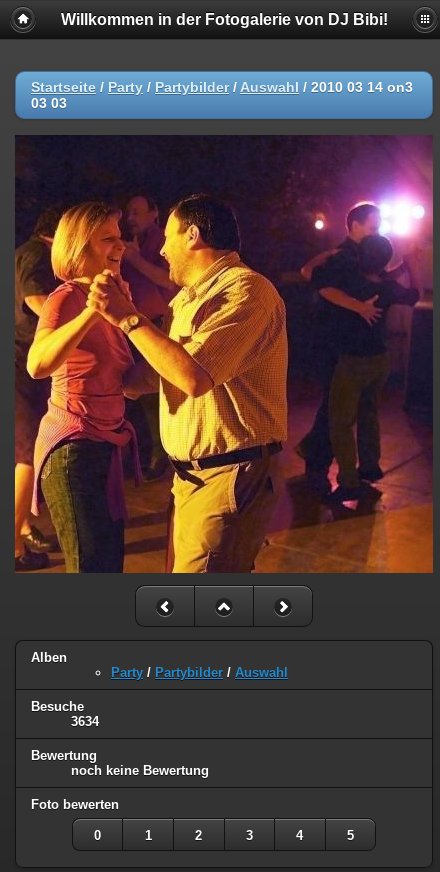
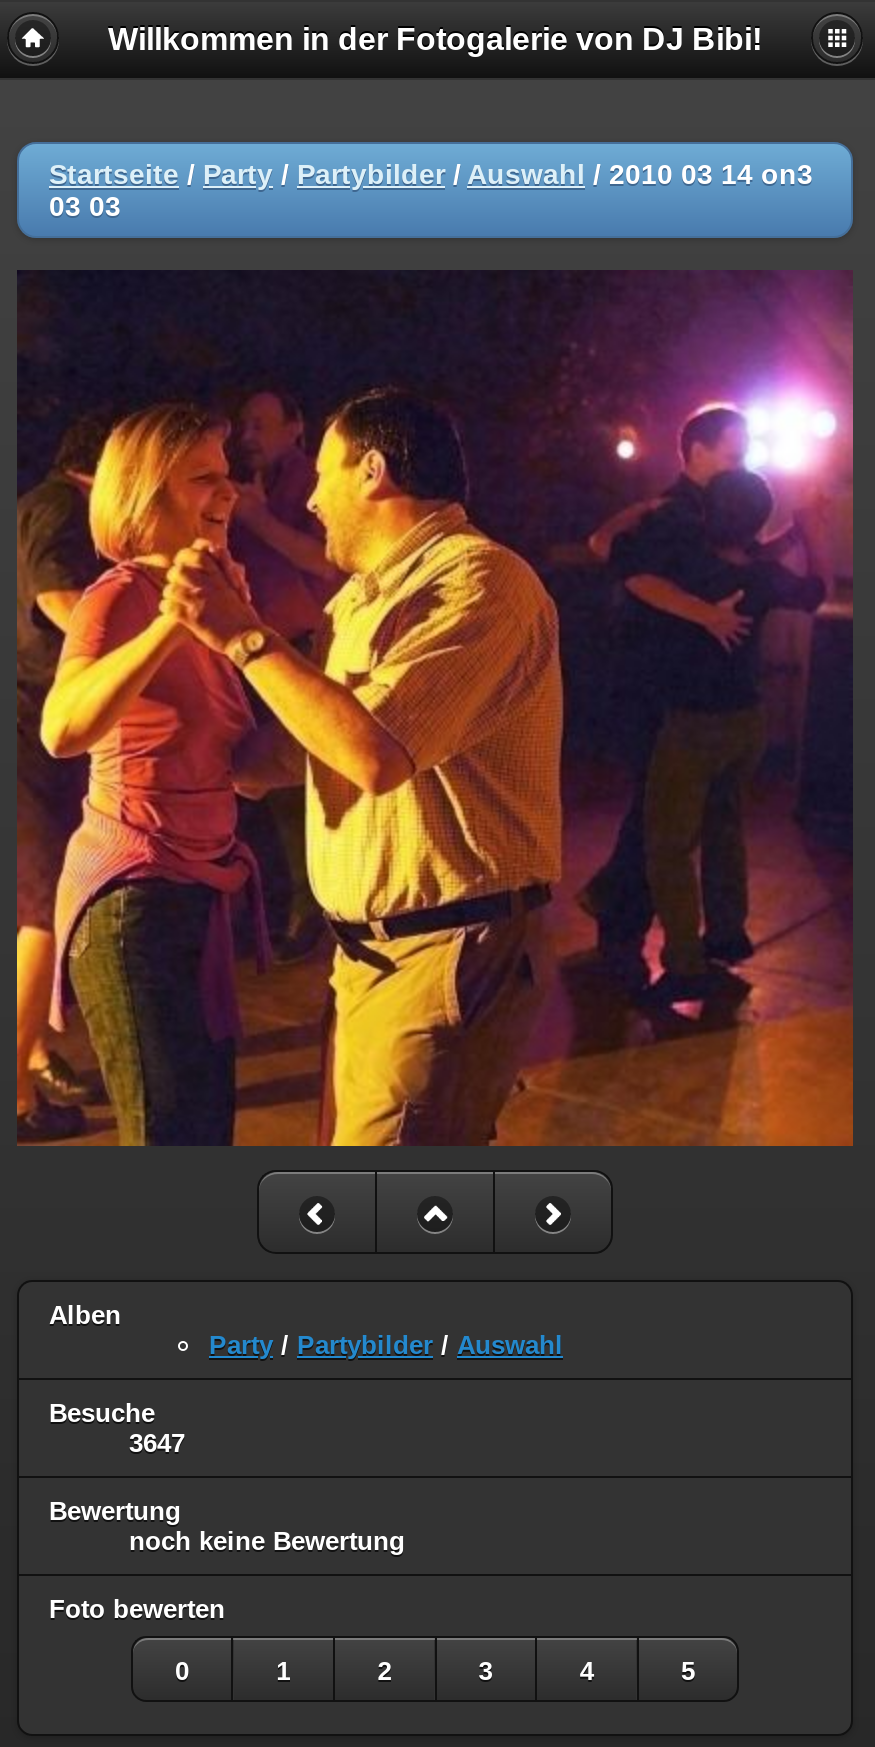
[71,714,99,729] 3634 -> [129,1428,185,1458] 3647

